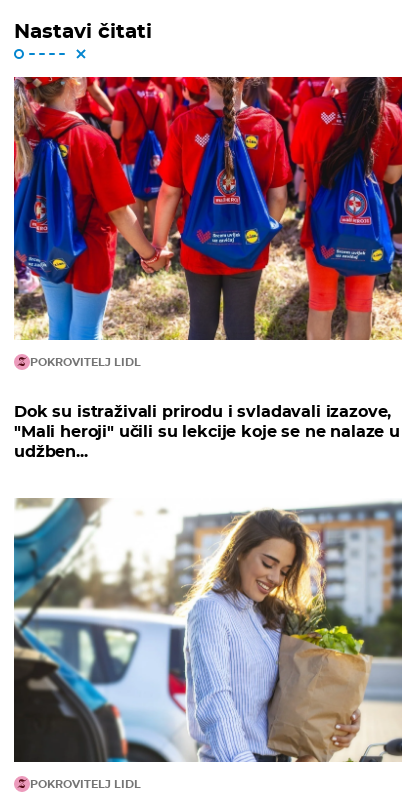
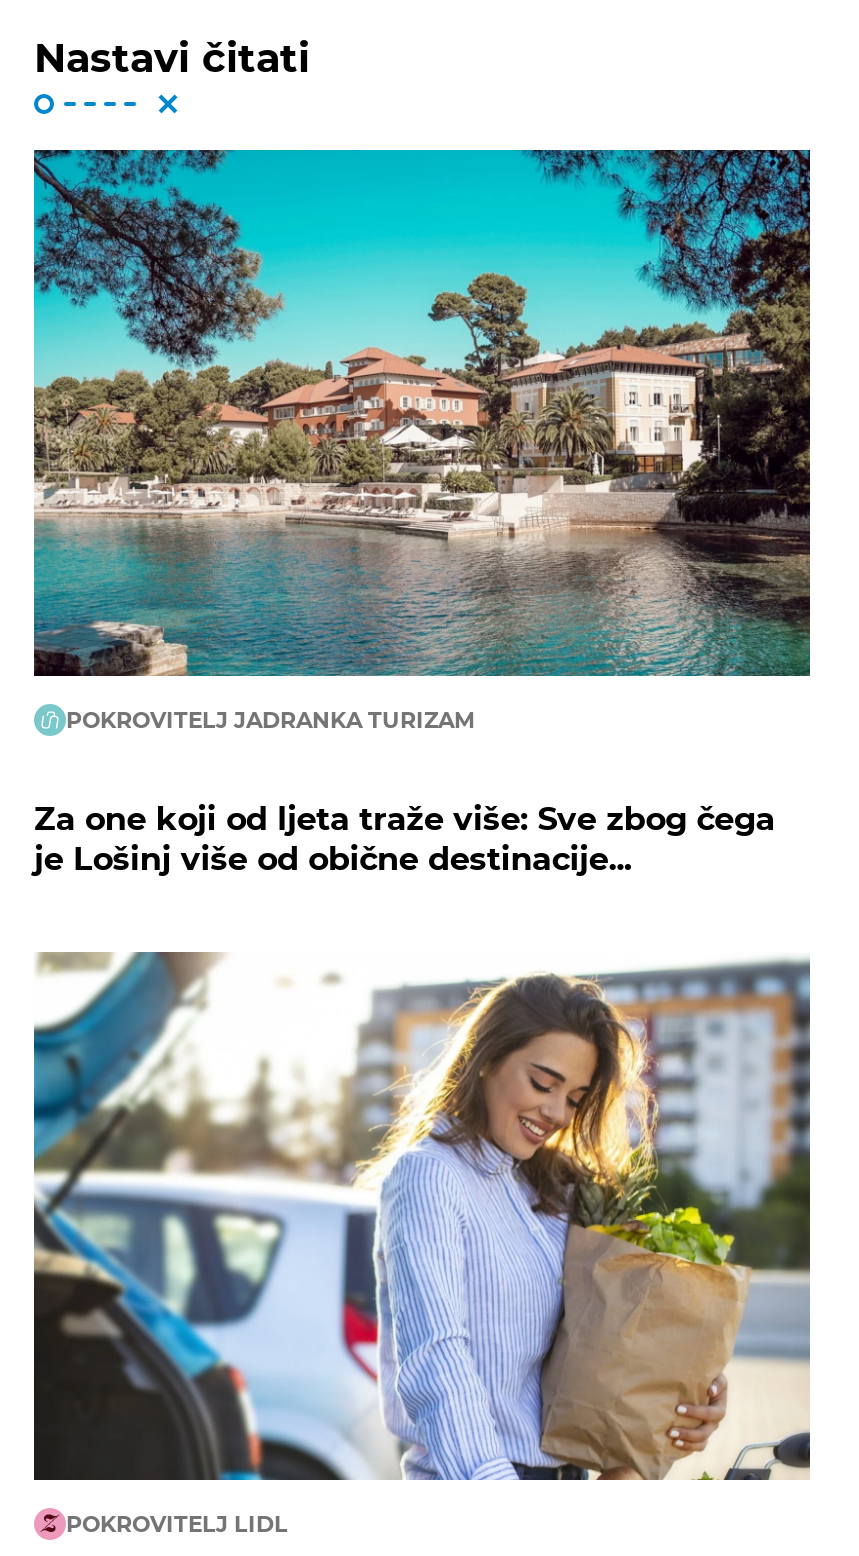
[13,76,403,369] [image] | POKROVITELJ LIDL -> [32,148,812,735] [image] | POKROVITELJ JADRANKA TURIZAM
[14,402,400,461] Dok su istraživali prirodu i svladavali izazove, | "Mali heroji" učili su lekcije koje se ne nalaze u | udžben... -> [34,801,775,879] Za one koji od ljeta traže više: Sve zbog čega | je Lošinj više od obične destinacije...

